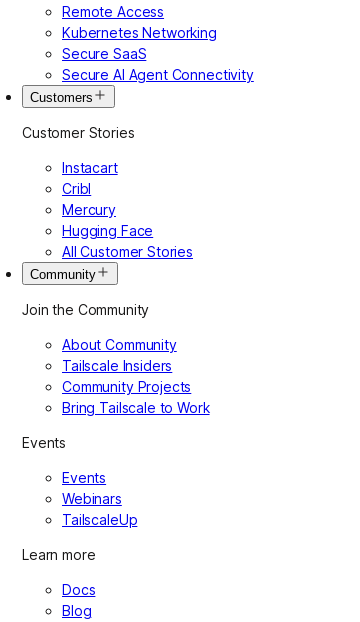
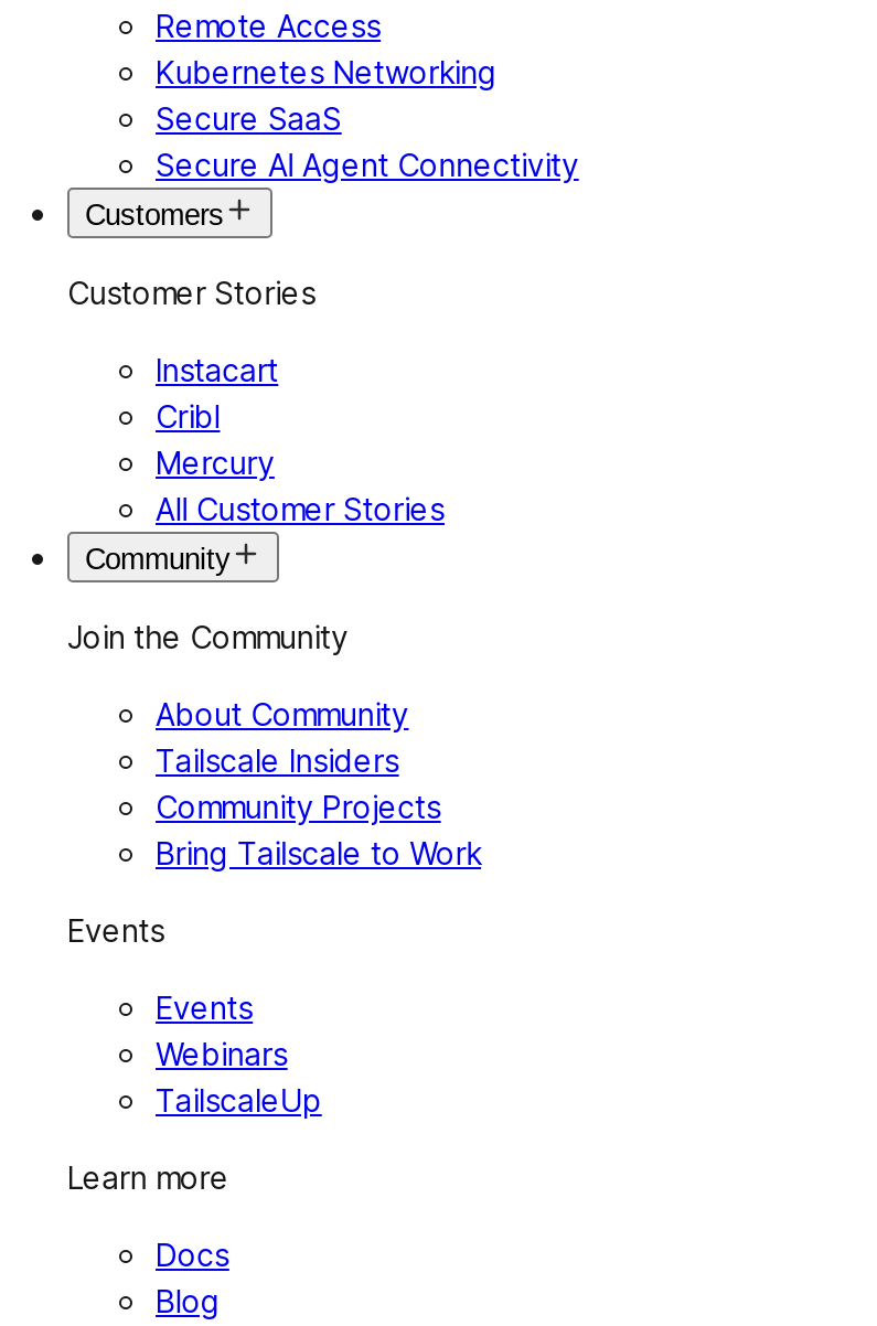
[62,222,153,239] Hugging Face -> none

